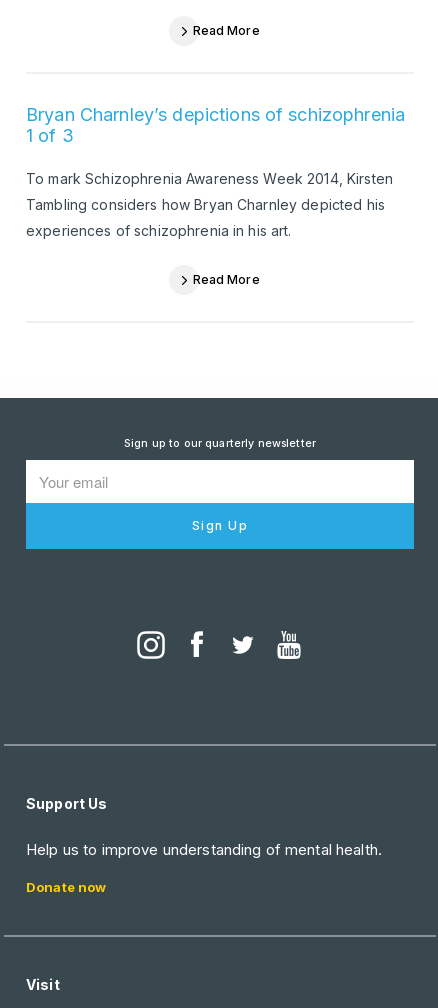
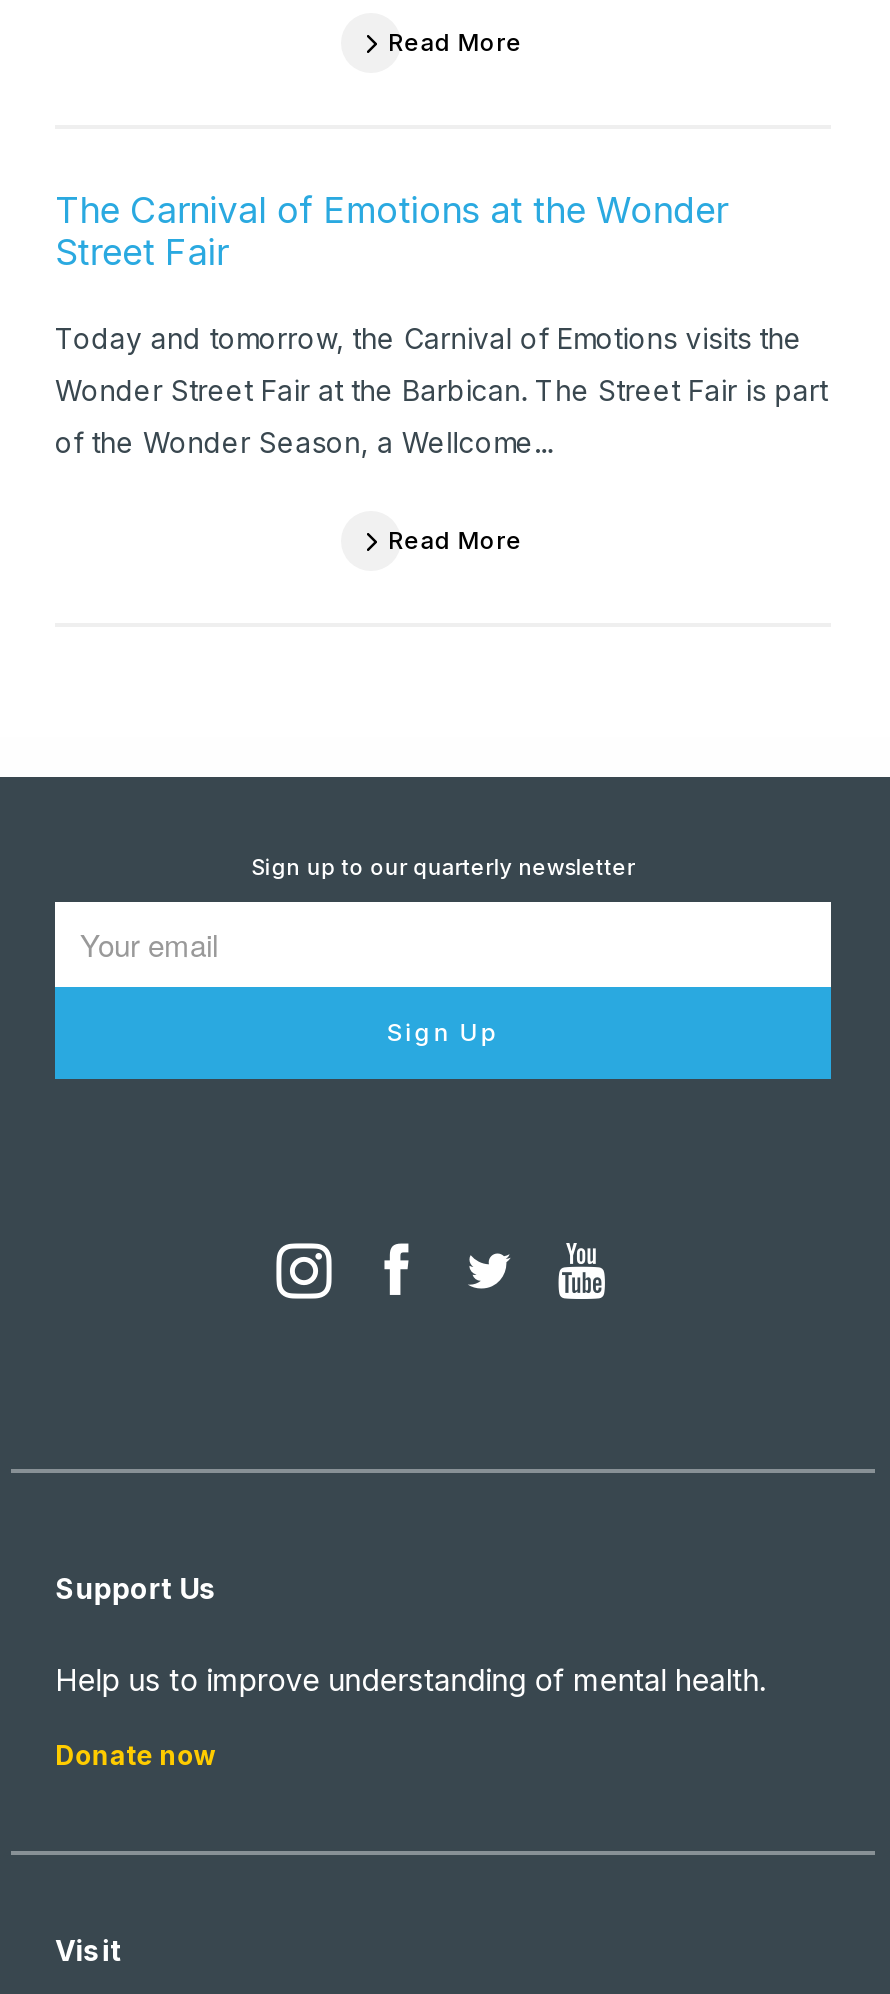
[26,104,405,146] Bryan Charnley’s depictions of schizophrenia | 1 of 3 -> [55,190,728,274] The Carnival of Emotions at the Wonder | Street Fair
[26,170,393,187] To mark Schizophrenia Awareness Week 2014, Kirsten -> [55,322,802,356] Today and tomorrow, the Carnival of Emotions visits the
[26,196,385,213] Tambling considers how Bryan Charnley depicted his -> [55,374,828,408] Wonder Street Fair at the Barbican. The Street Fair is part
[26,222,296,239] experiences of schizophrenia in his art. -> [55,426,553,460] of the Wonder Season, a Wellcome...

